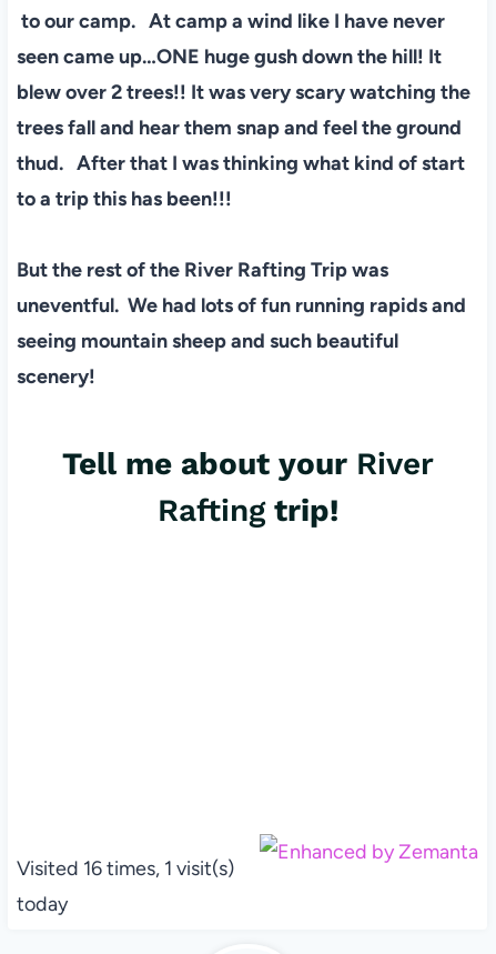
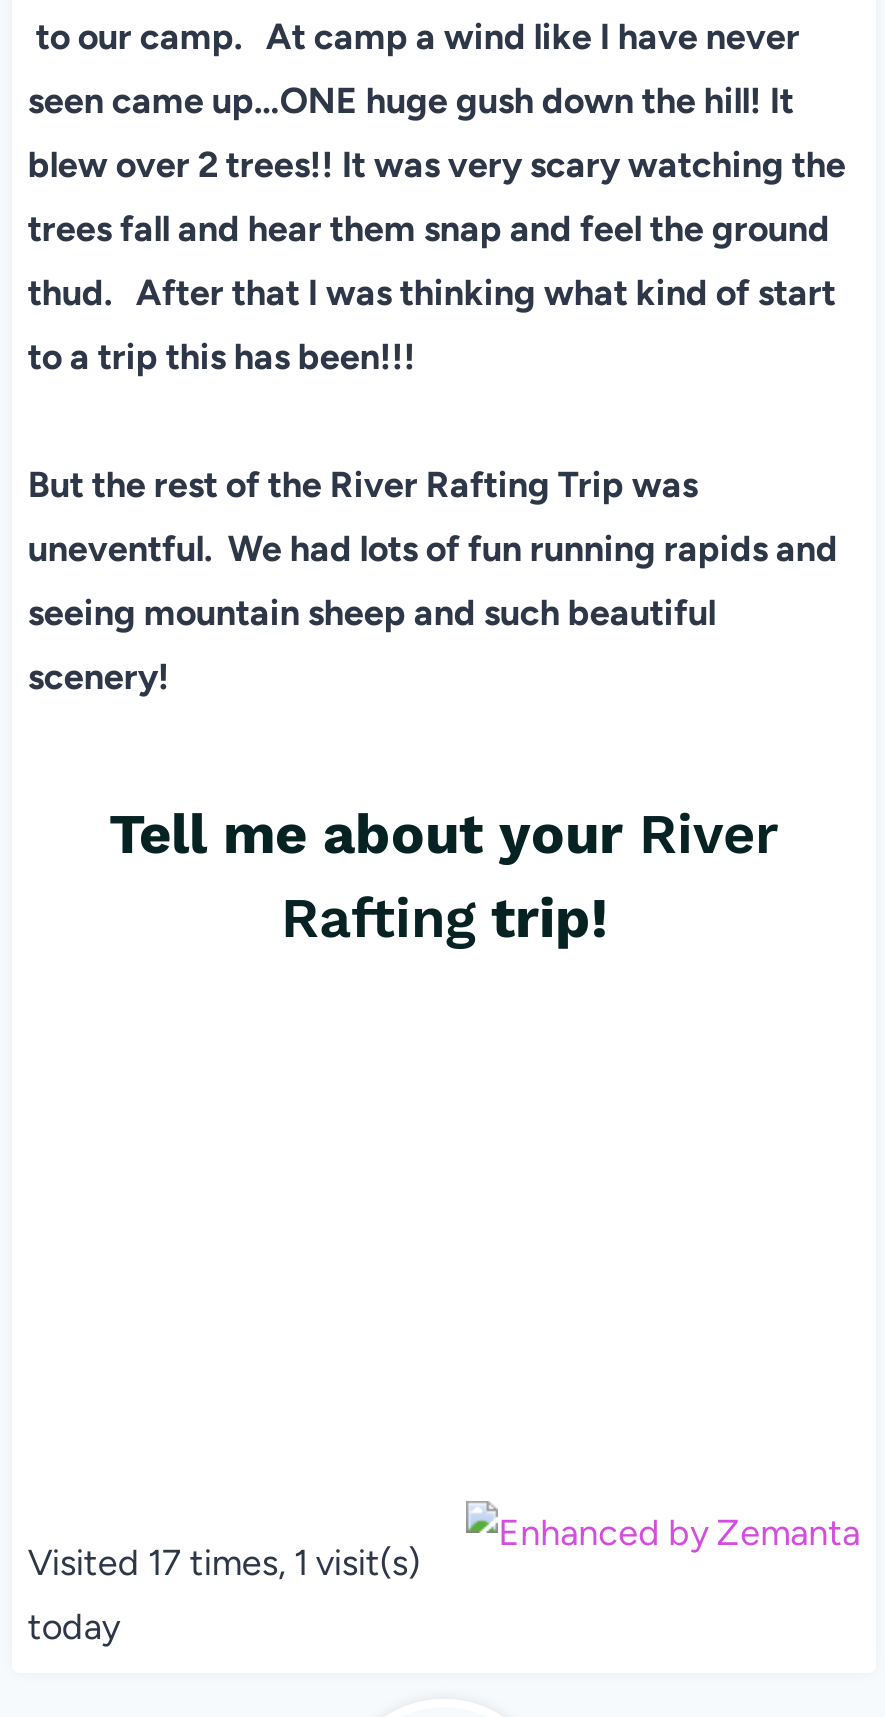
[16,856,234,880] Visited 16 times, 1 visit(s) -> [28,1540,420,1584] Visited 17 times, 1 visit(s)

